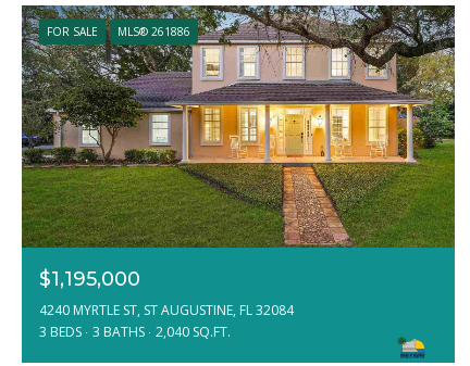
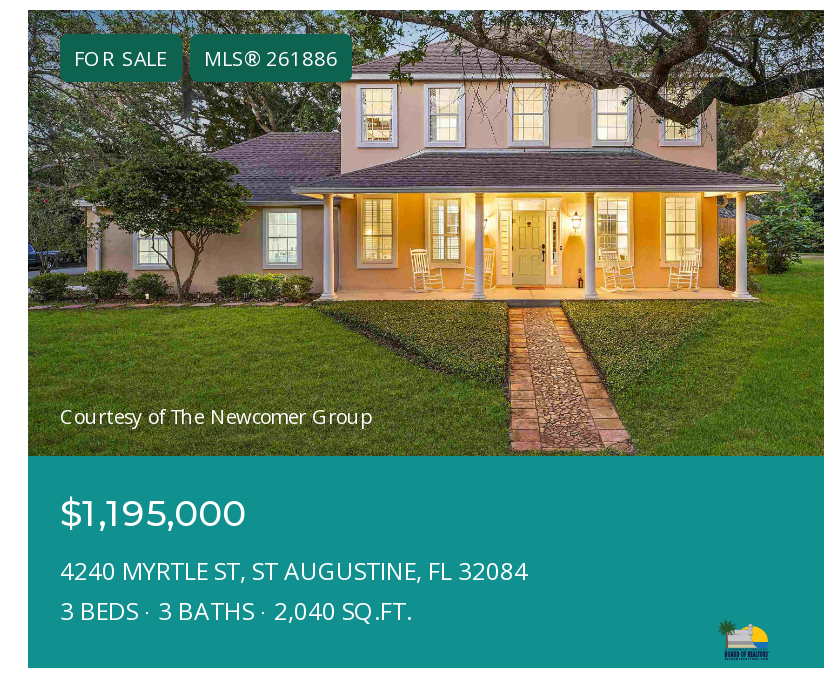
none -> [60,403,372,431] Courtesy of The Newcomer Group

